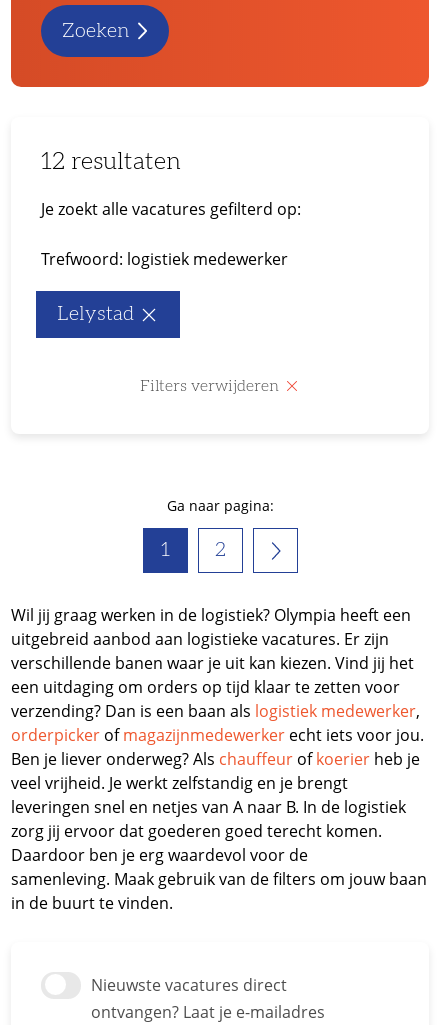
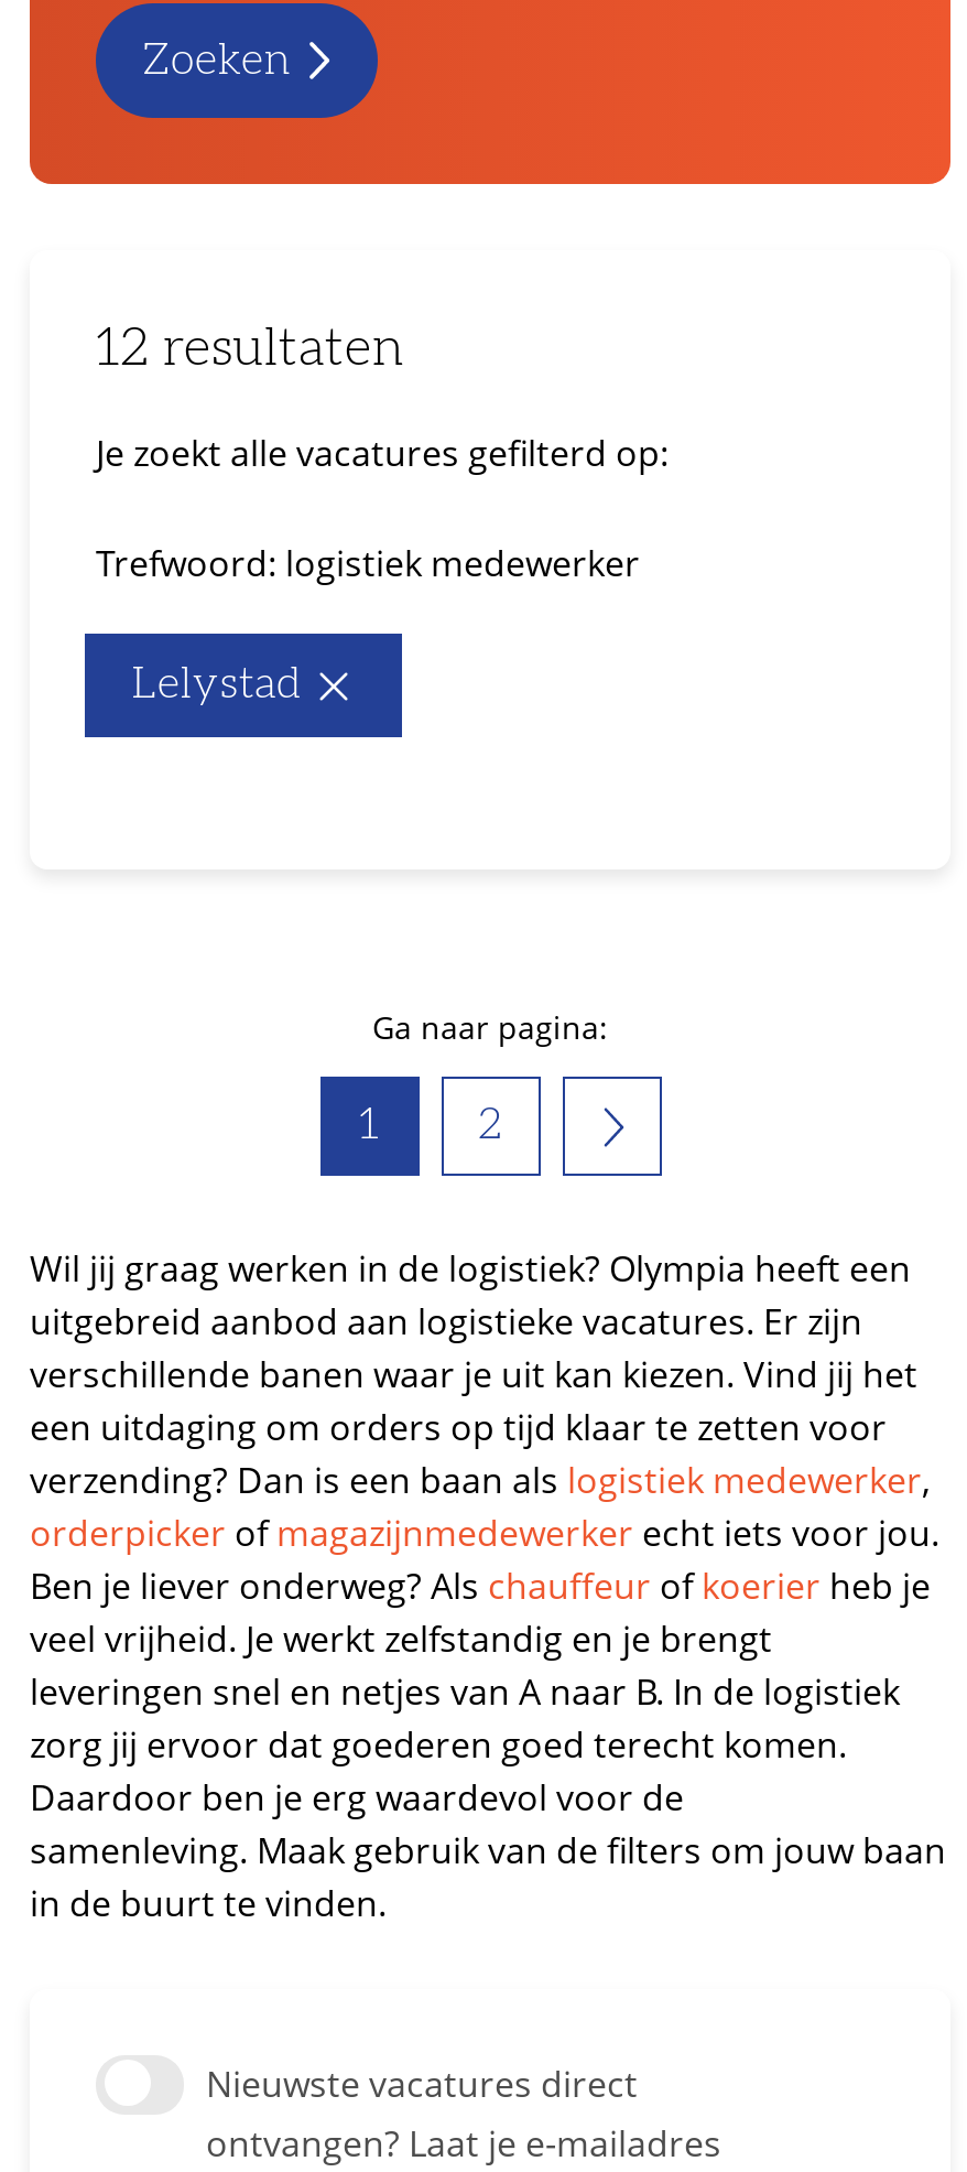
[140,378,279,394] Filters verwijderen -> none

